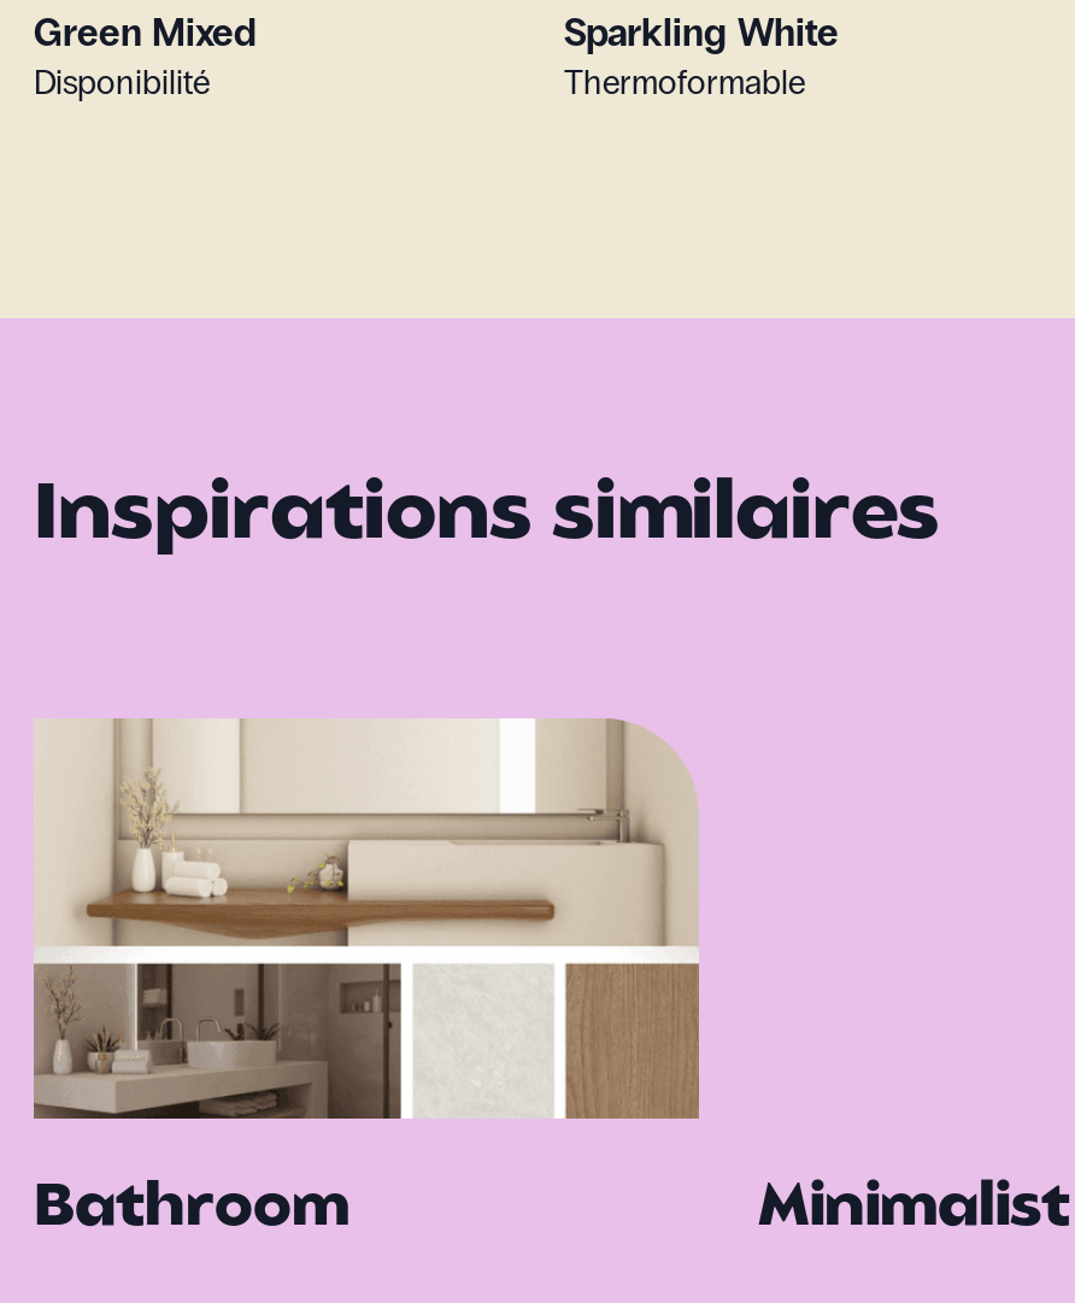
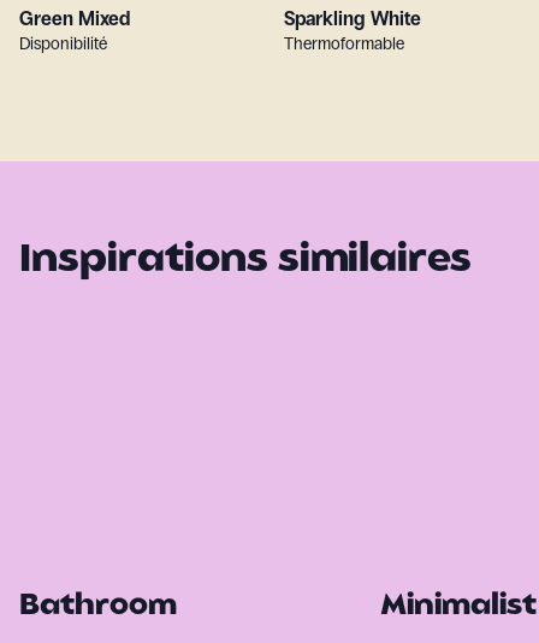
[31,716,701,1121] [image] -> none

